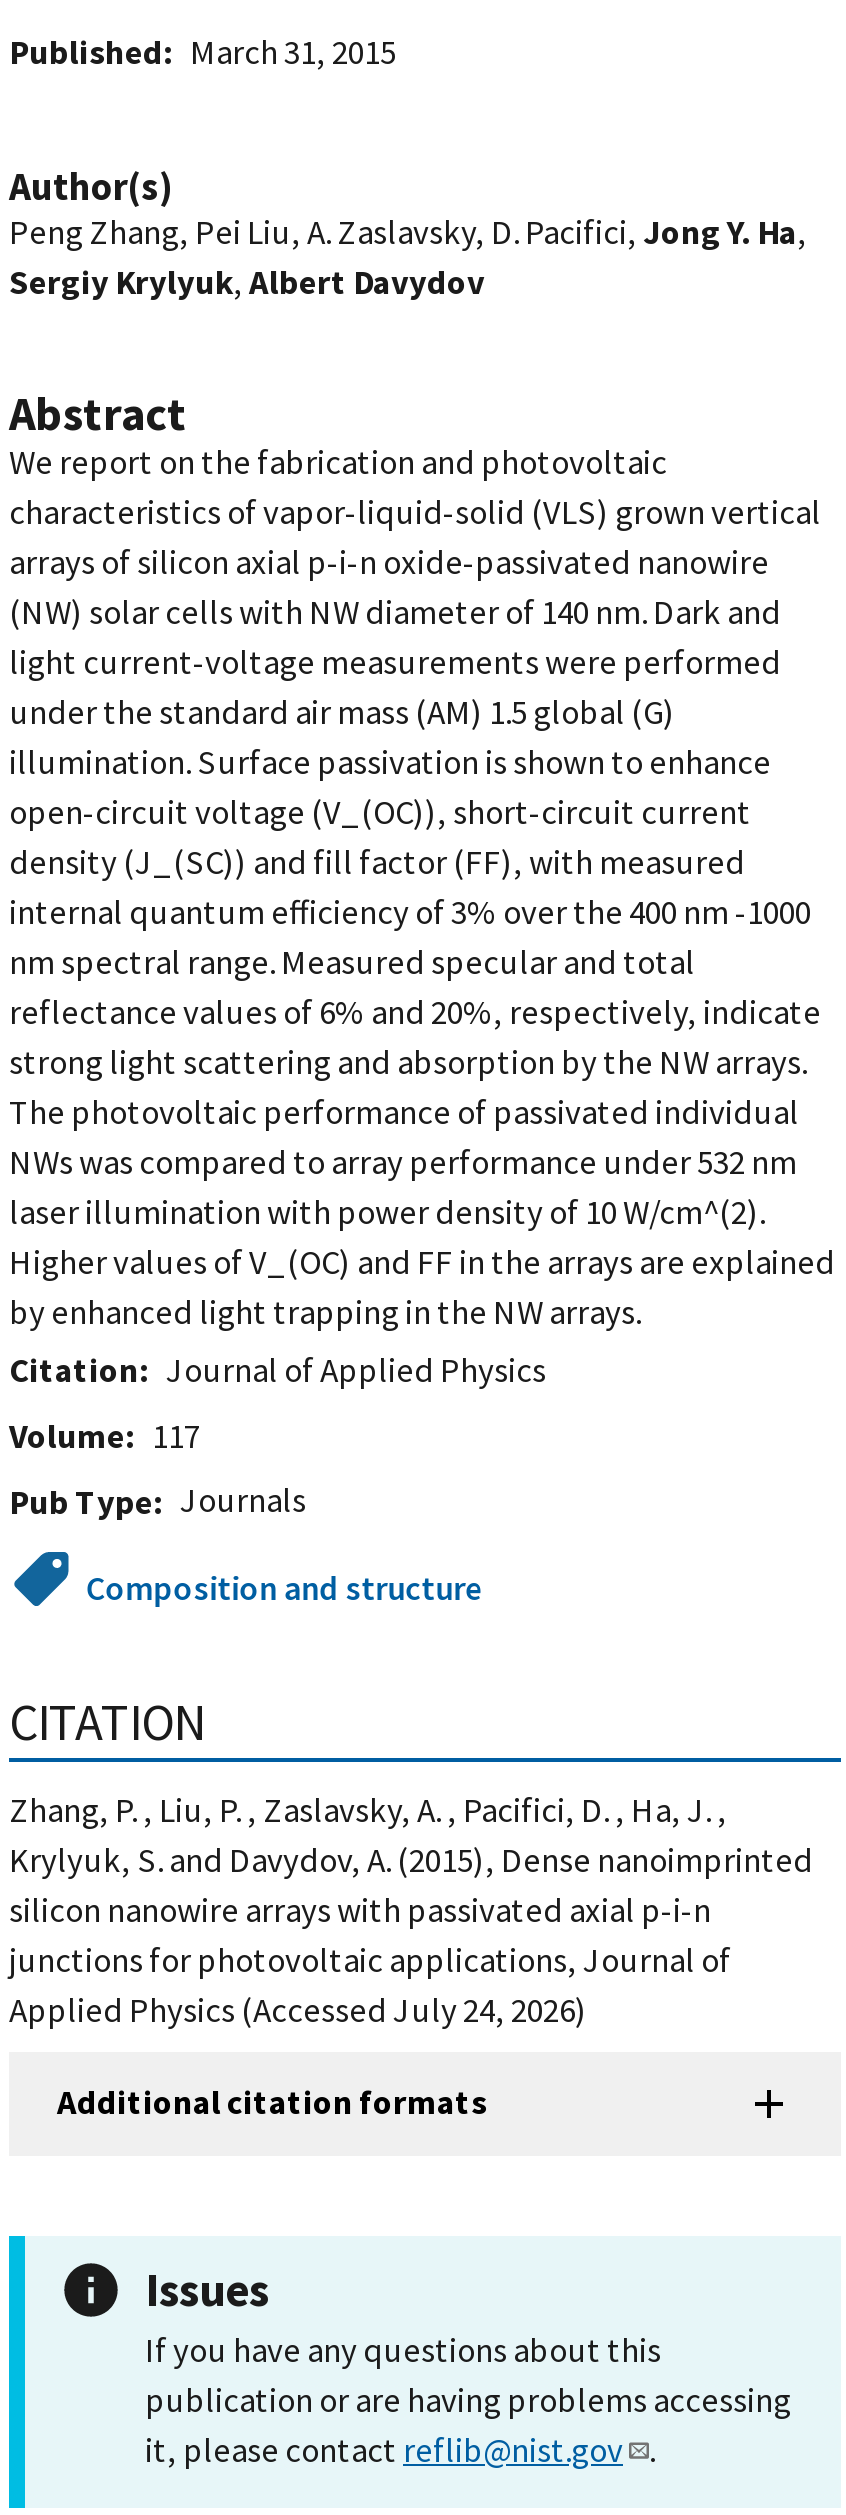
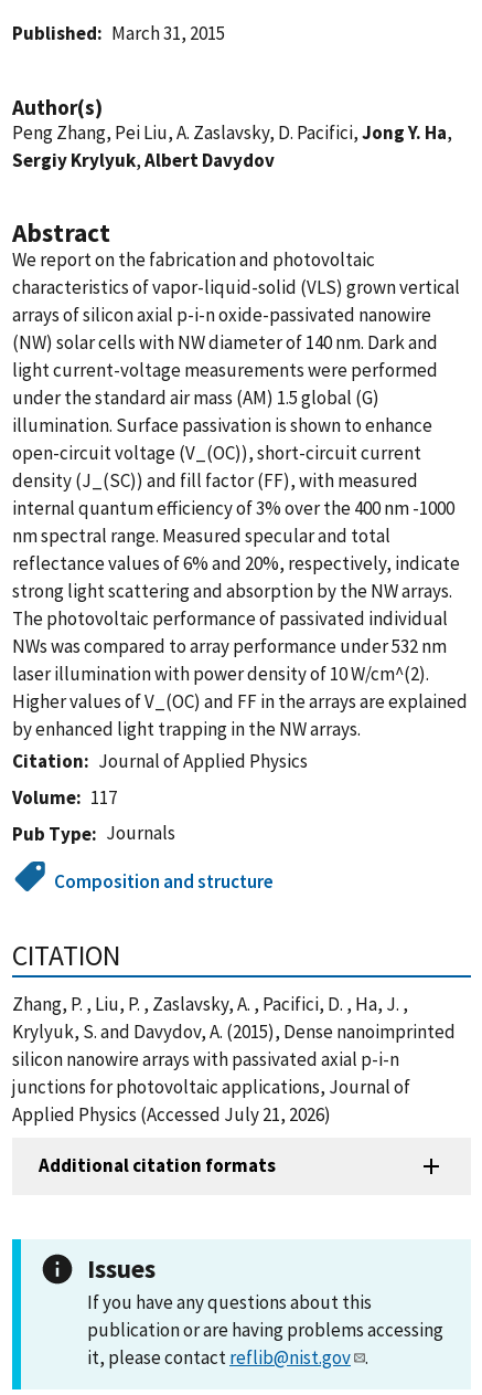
[9,1988,587,2032] Applied Physics (Accessed July 24, 2026) -> [12,1102,331,1126] Applied Physics (Accessed July 21, 2026)

